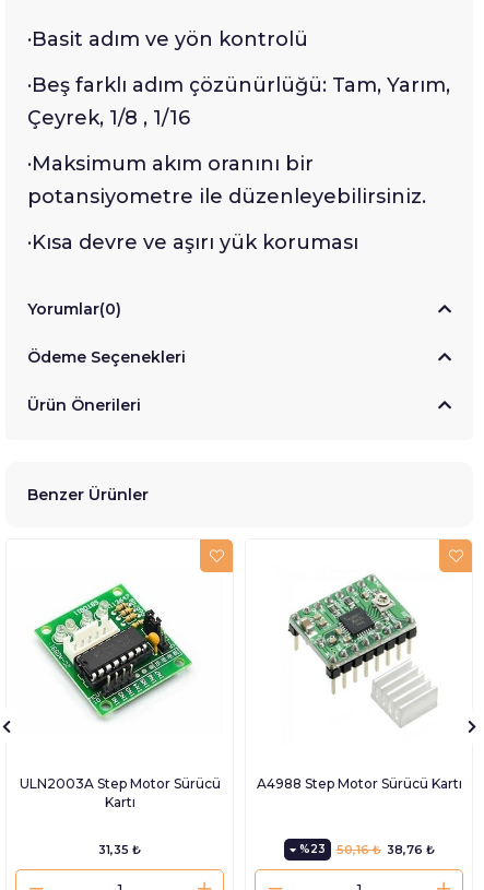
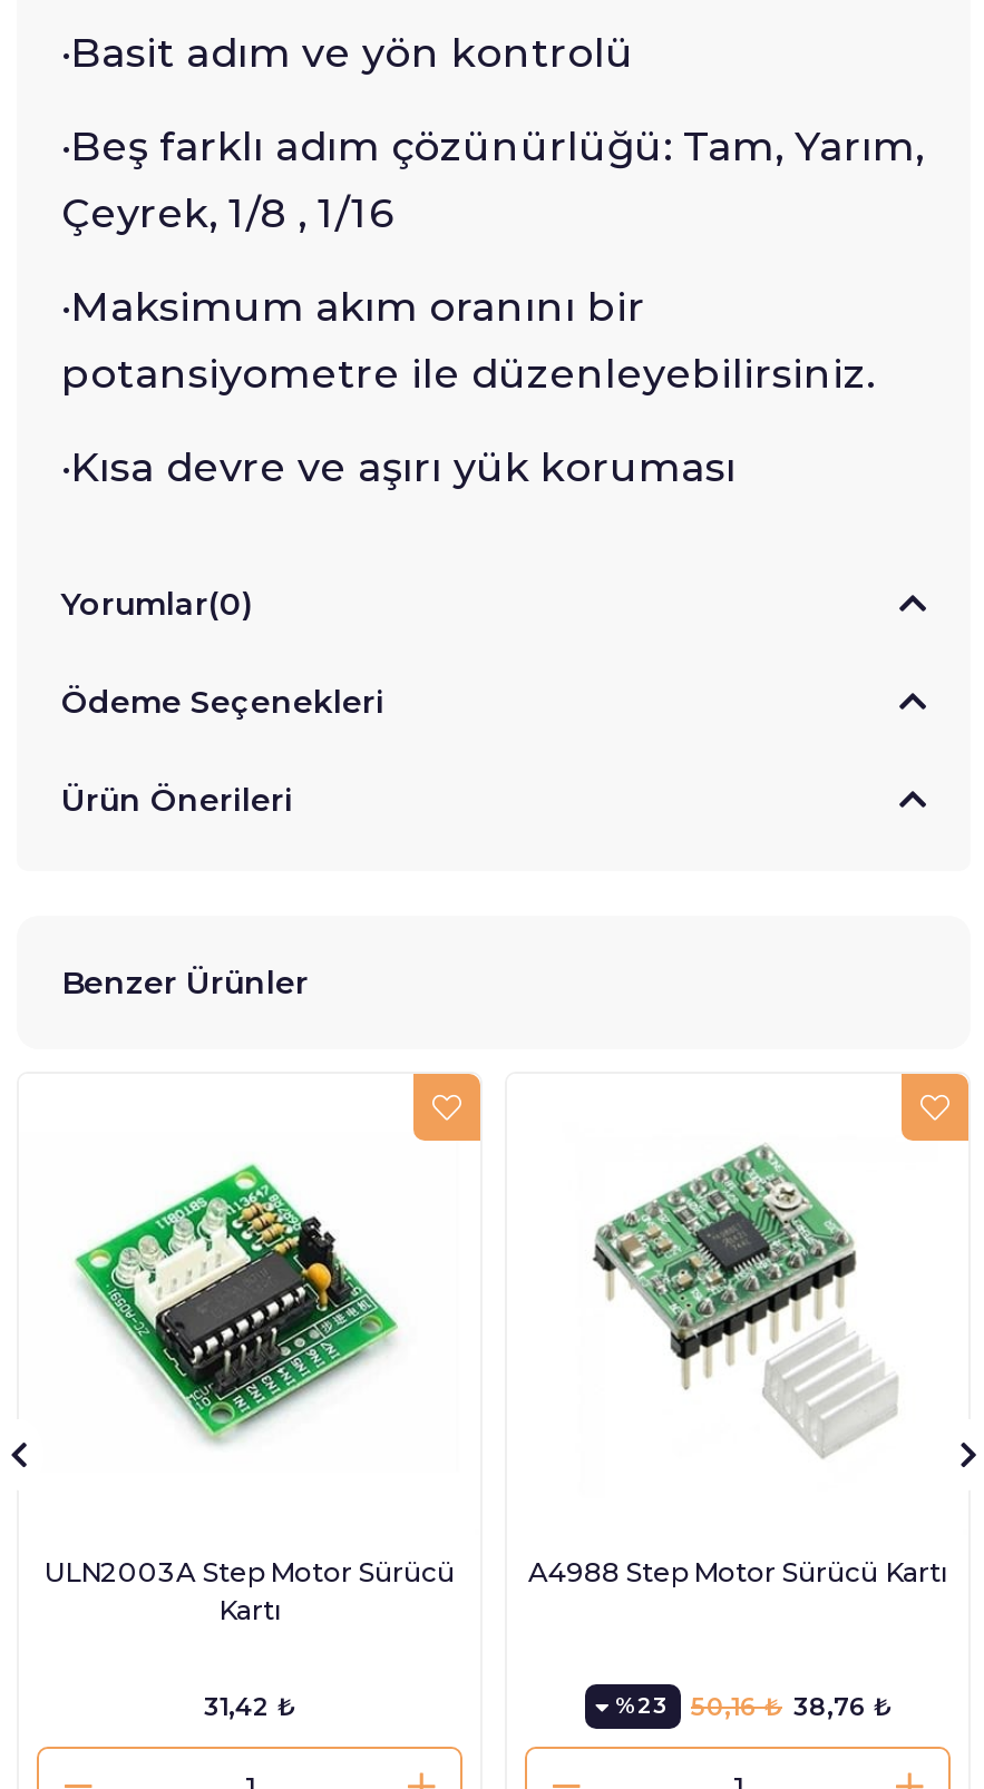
[98,842,141,857] 31,35 ₺ -> [204,1691,295,1723] 31,42 ₺

